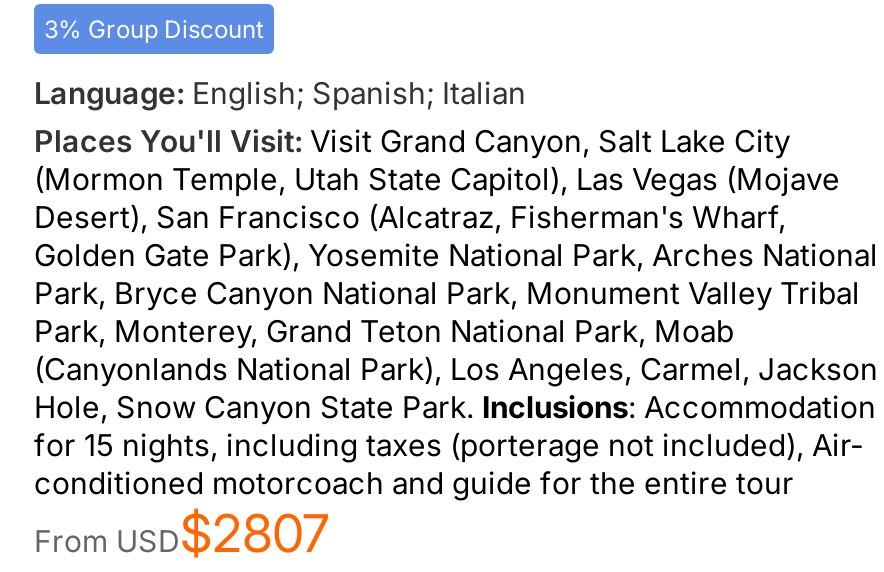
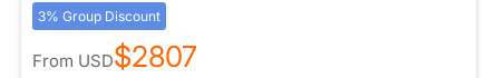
[34,74,878,502] Language: English; Spanish; Italian | Places You'll Visit: Visit Grand Canyon, Salt Lake City | (Mormon Temple, Utah State Capitol), Las Vegas (Mojave | Desert), San Francisco (Alcatraz, Fisherman's Wharf, | Golden Gate Park), Yosemite National Park, Arches National | Park, Bryce Canyon National Park, Monument Valley Tribal | Park, Monterey, Grand Teton National Park, Moab | (Canyonlands National Park), Los Angeles, Carmel, Jackson | Hole, Snow Canyon State Park. Inclusions: Accommodation | for 15 nights, including taxes (porterage not included), Air- | conditioned motorcoach and guide for the entire tour -> none

